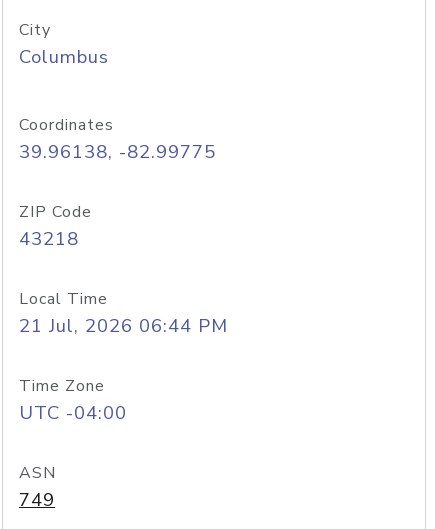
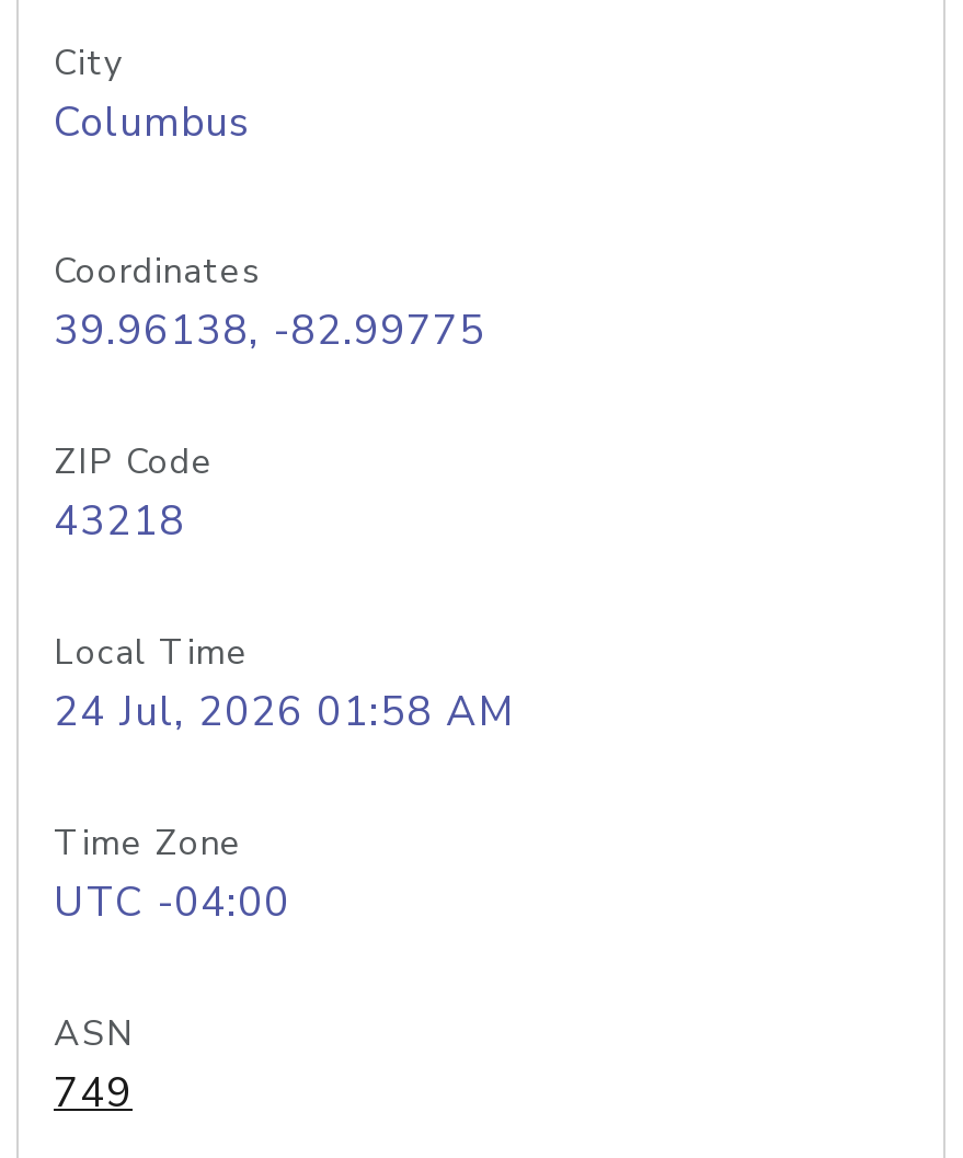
[19,313,228,339] 21 Jul, 2026 06:44 PM -> [54,684,516,741] 24 Jul, 2026 01:58 AM

